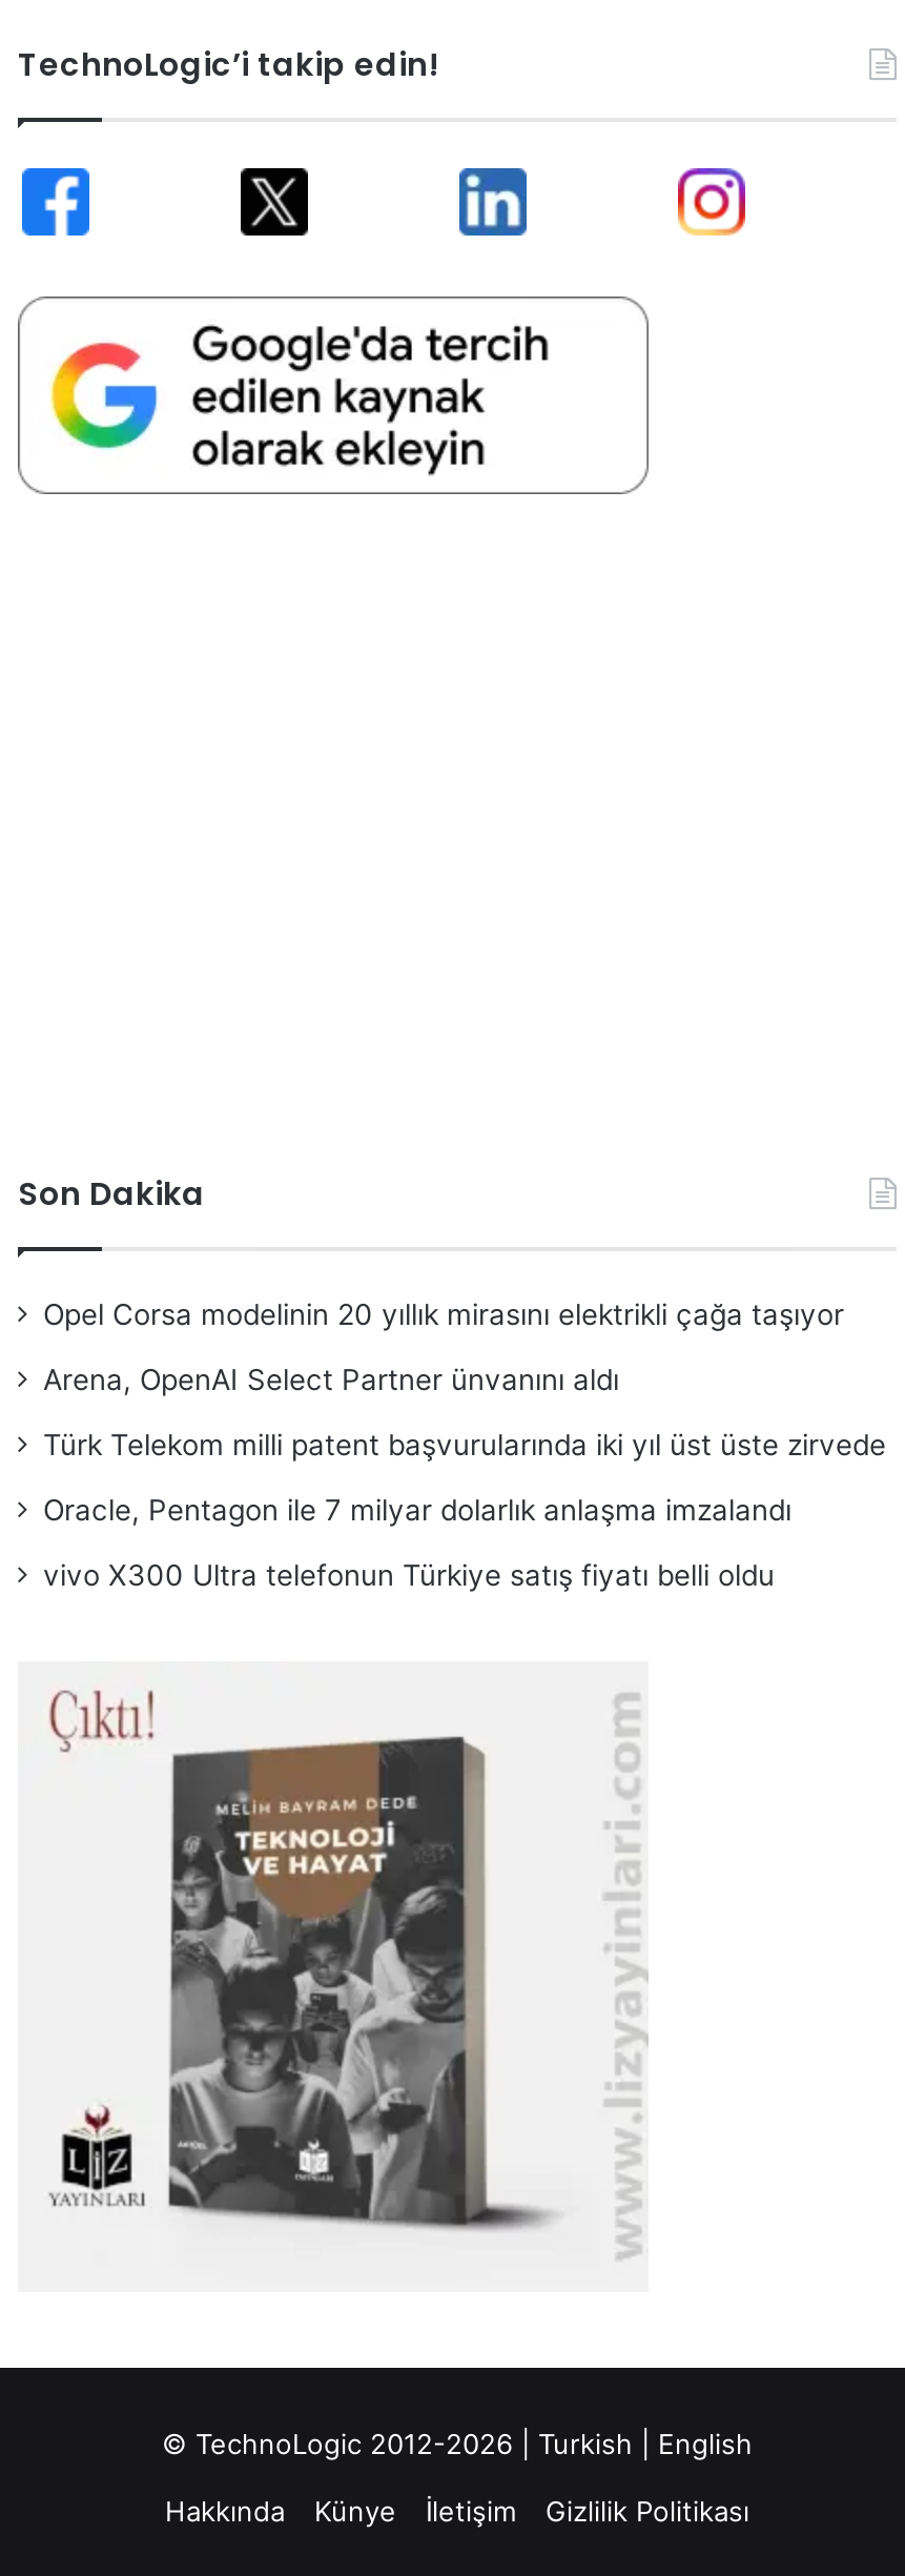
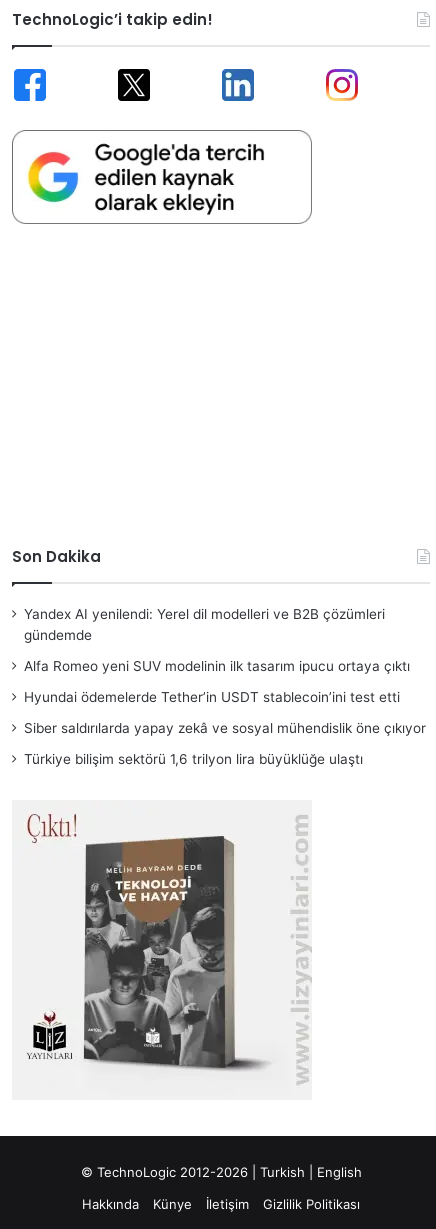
[43,1298,844,1332] Opel Corsa modelinin 20 yıllık mirasını elektrikli çağa taşıyor -> [24,606,385,643] Yandex AI yenilendi: Yerel dil modelleri ve B2B çözümleri | gündemde
[43,1363,619,1397] Arena, OpenAI Select Partner ünvanını aldı -> [24,658,410,674] Alfa Romeo yeni SUV modelinin ilk tasarım ipucu ortaya çıktı
[43,1429,886,1462] Türk Telekom milli patent başvurularında iki yıl üst üste zirvede -> [24,689,400,705] Hyundai ödemelerde Tether’in USDT stablecoin’ini test etti
[43,1494,791,1528] Oracle, Pentagon ile 7 milyar dolarlık anlaşma imzalandı -> [24,720,426,736] Siber saldırılarda yapay zekâ ve sosyal mühendislik öne çıkıyor
[43,1559,775,1593] vivo X300 Ultra telefonun Türkiye satış fiyatı belli oldu -> [24,751,363,767] Türkiye bilişim sektörü 1,6 trilyon lira büyüklüğe ulaştı

